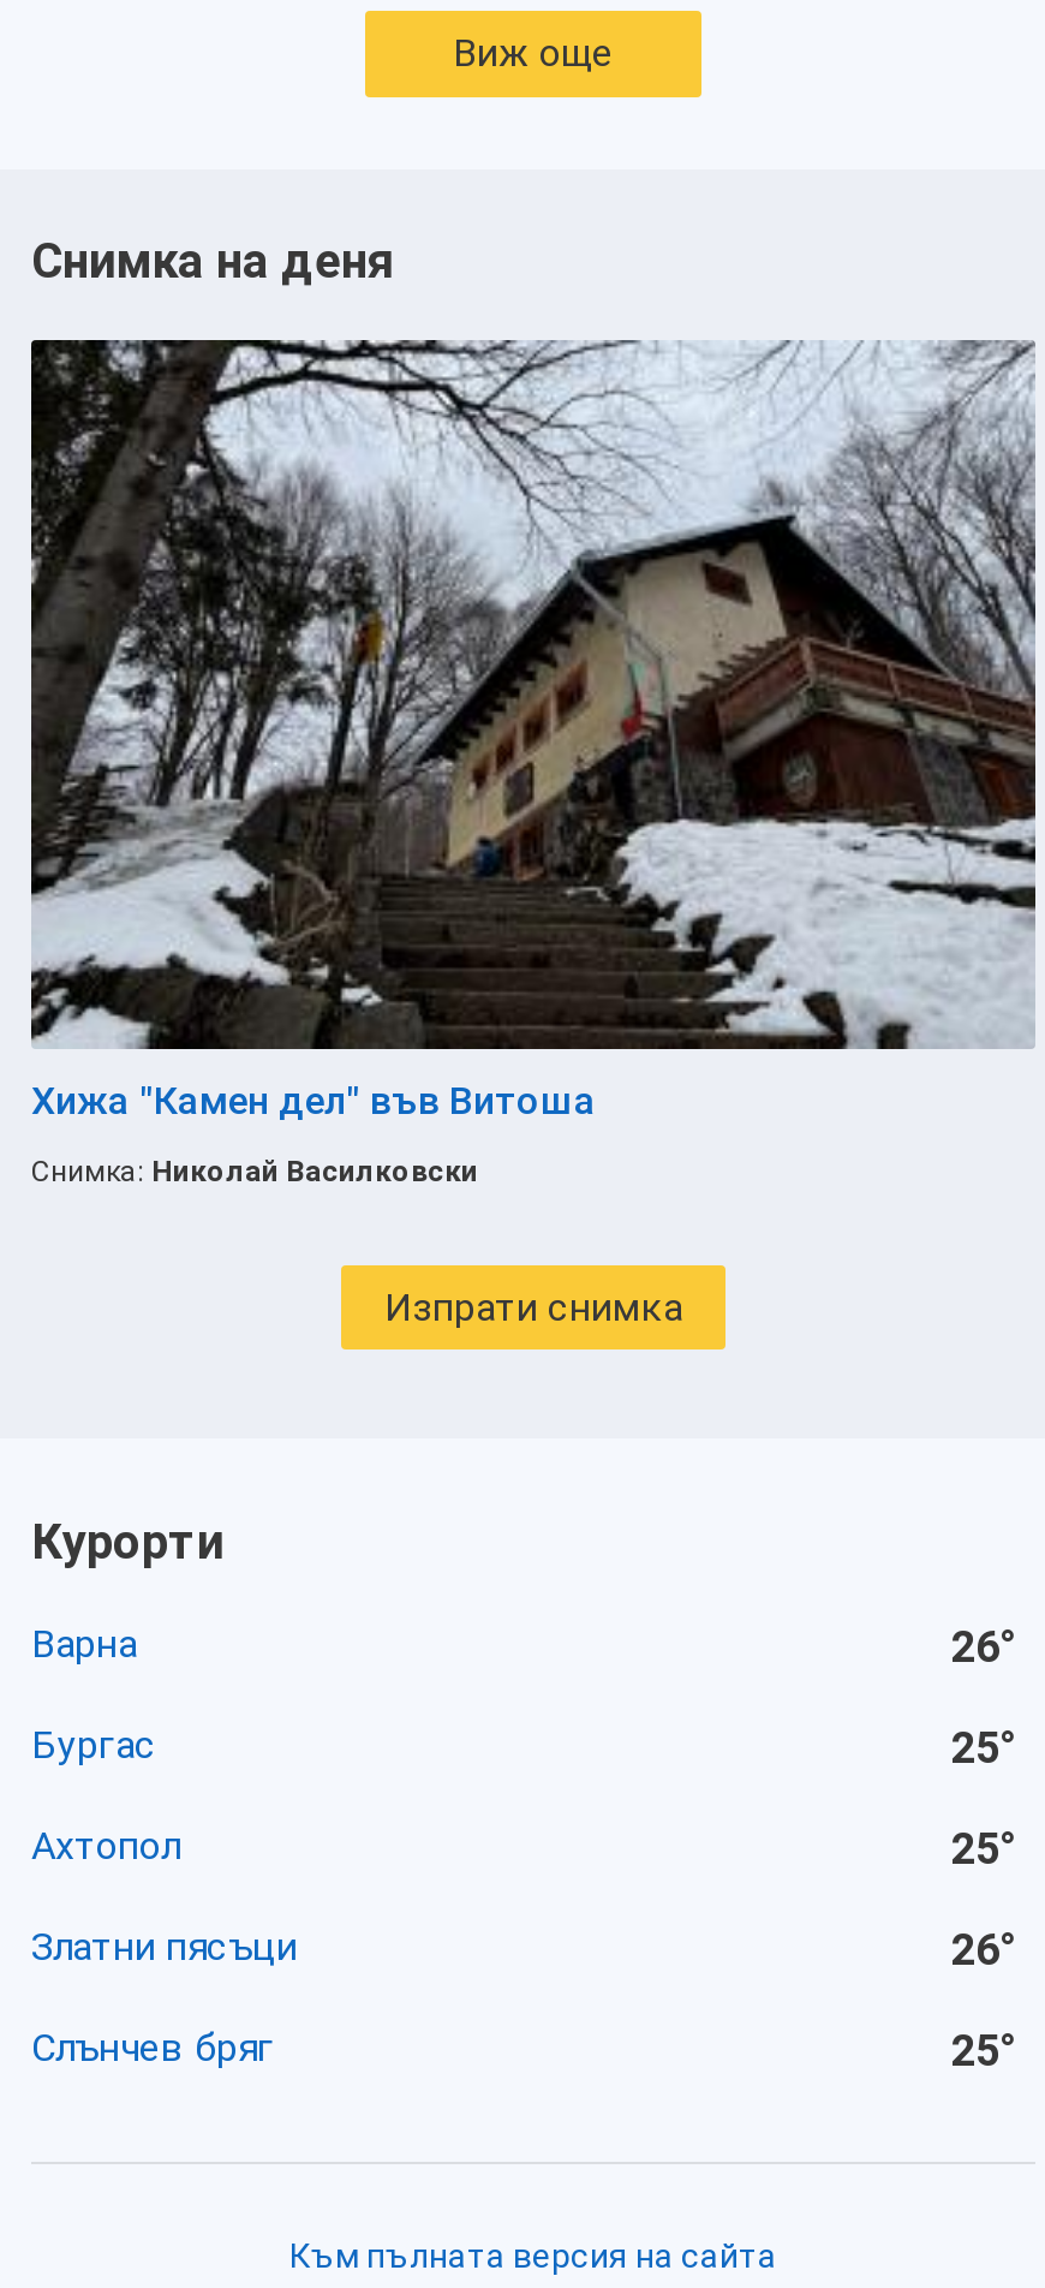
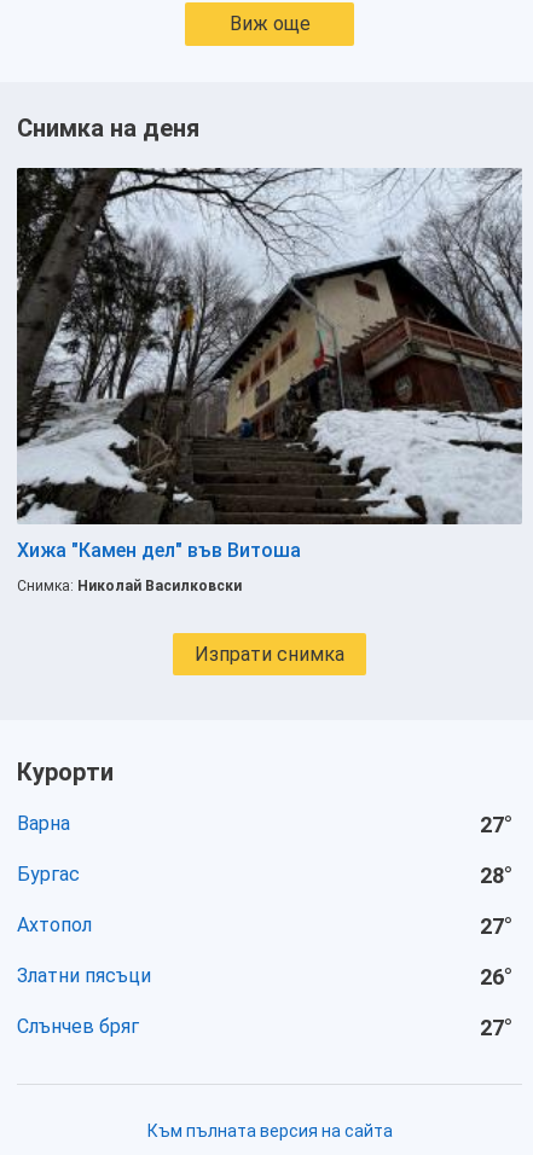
[951,1621,1016,1672] 26° -> [480,812,512,837] 27°
[951,1722,1016,1772] 25° -> [480,863,512,888] 28°
[951,1823,1016,1873] 25° -> [480,913,512,939] 27°
[951,2025,1016,2075] 25° -> [480,1015,512,1040] 27°

